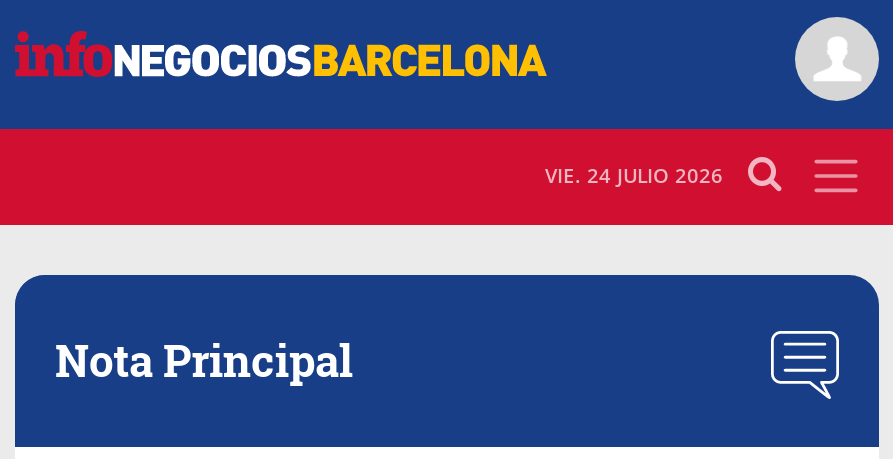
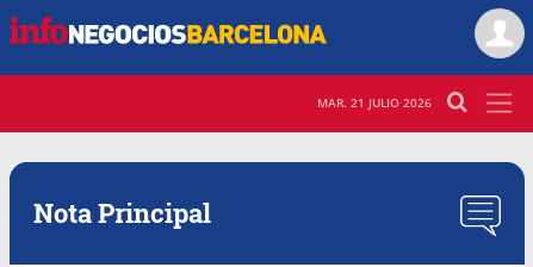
[545,162,723,190] VIE. 24 JULIO 2026 -> [317,95,432,111] MAR. 21 JULIO 2026

